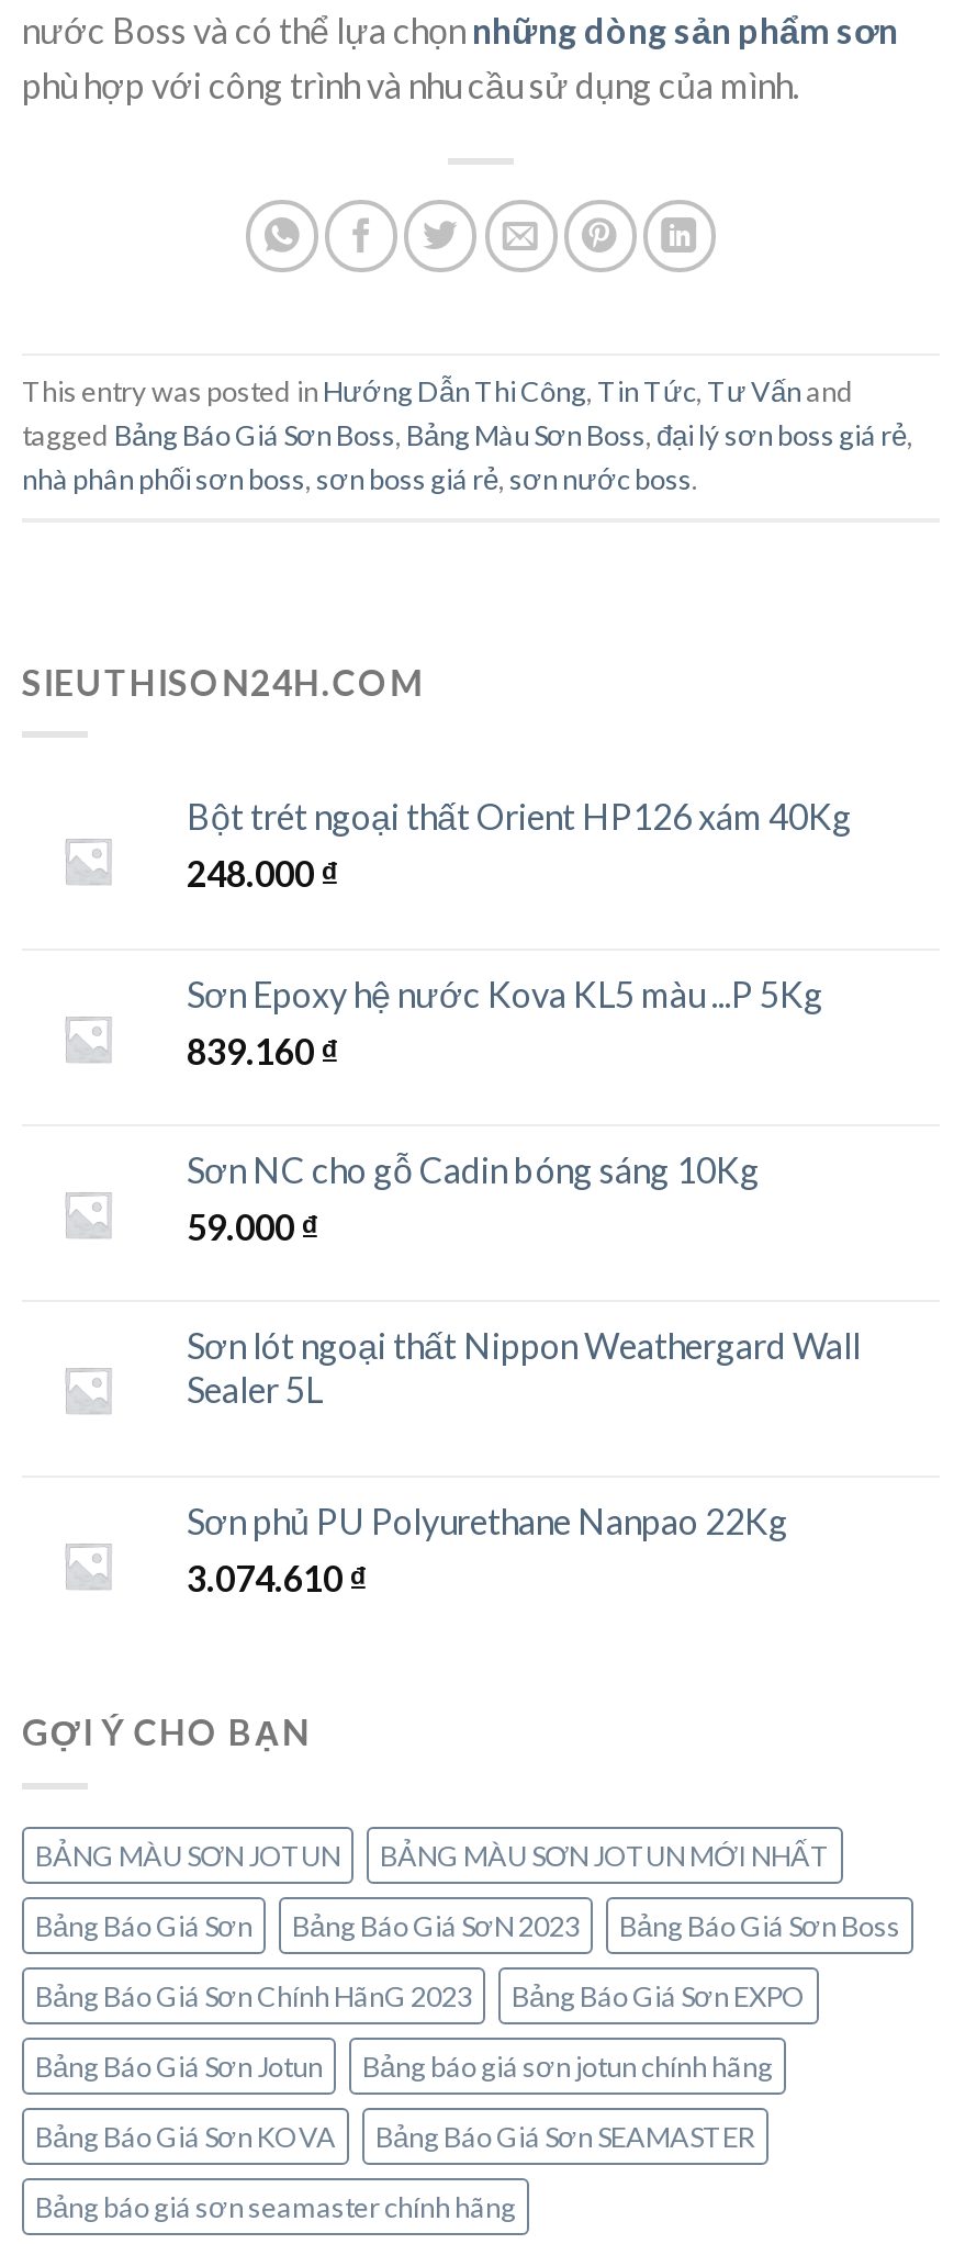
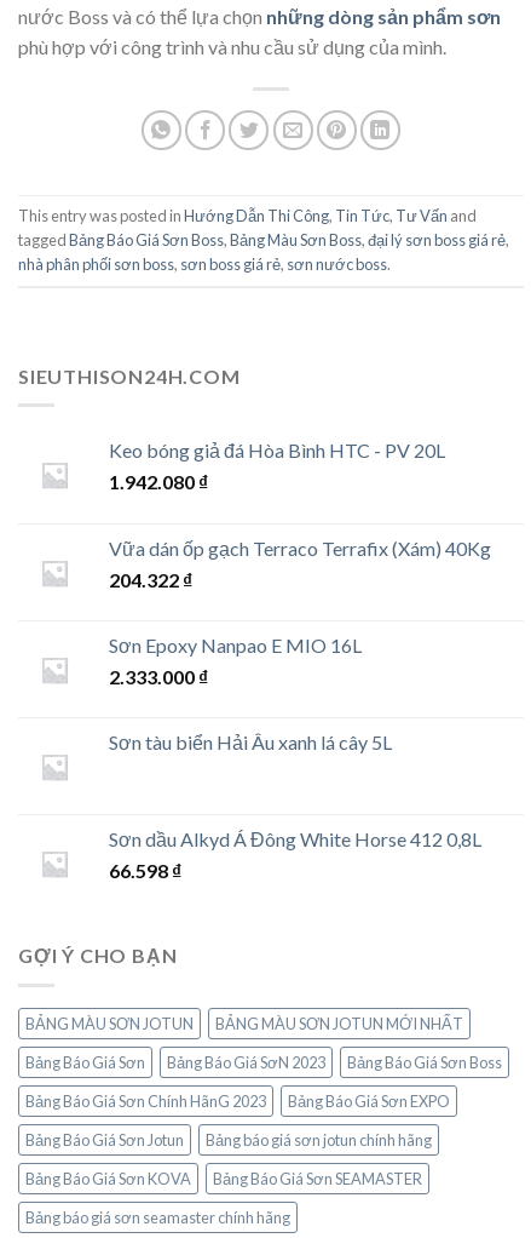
[187,796,852,895] Bột trét ngoại thất Orient HP126 xám 40Kg | 248.000 ₫ -> [109,439,445,494] Keo bóng giả đá Hòa Bình HTC - PV 20L | 1.942.080 ₫
[187,974,823,1072] Sơn Epoxy hệ nước Kova KL5 màu ...P 5Kg | 839.160 ₫ -> [109,537,491,592] Vữa dán ốp gạch Terraco Terrafix (Xám) 40Kg | 204.322 ₫
[187,1149,760,1248] Sơn NC cho gỗ Cadin bóng sáng 10Kg | 59.000 ₫ -> [109,634,362,689] Sơn Epoxy Nanpao E MIO 16L | 2.333.000 ₫
[187,1325,861,1411] Sơn lót ngoại thất Nippon Weathergard Wall | Sealer 5L -> [109,731,392,754] Sơn tàu biển Hải Âu xanh lá cây 5L
[187,1501,788,1599] Sơn phủ PU Polyurethane Nanpao 22Kg | 3.074.610 ₫ -> [109,828,481,882] Sơn dầu Alkyd Á Đông White Horse 412 0,8L | 66.598 ₫

